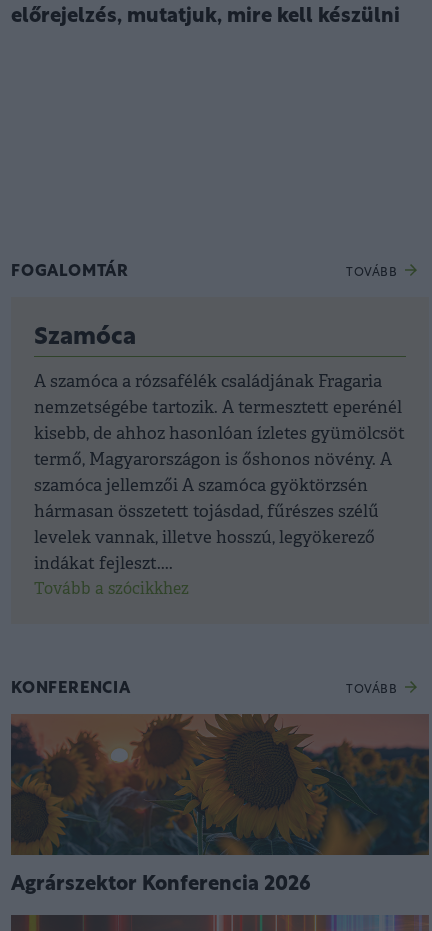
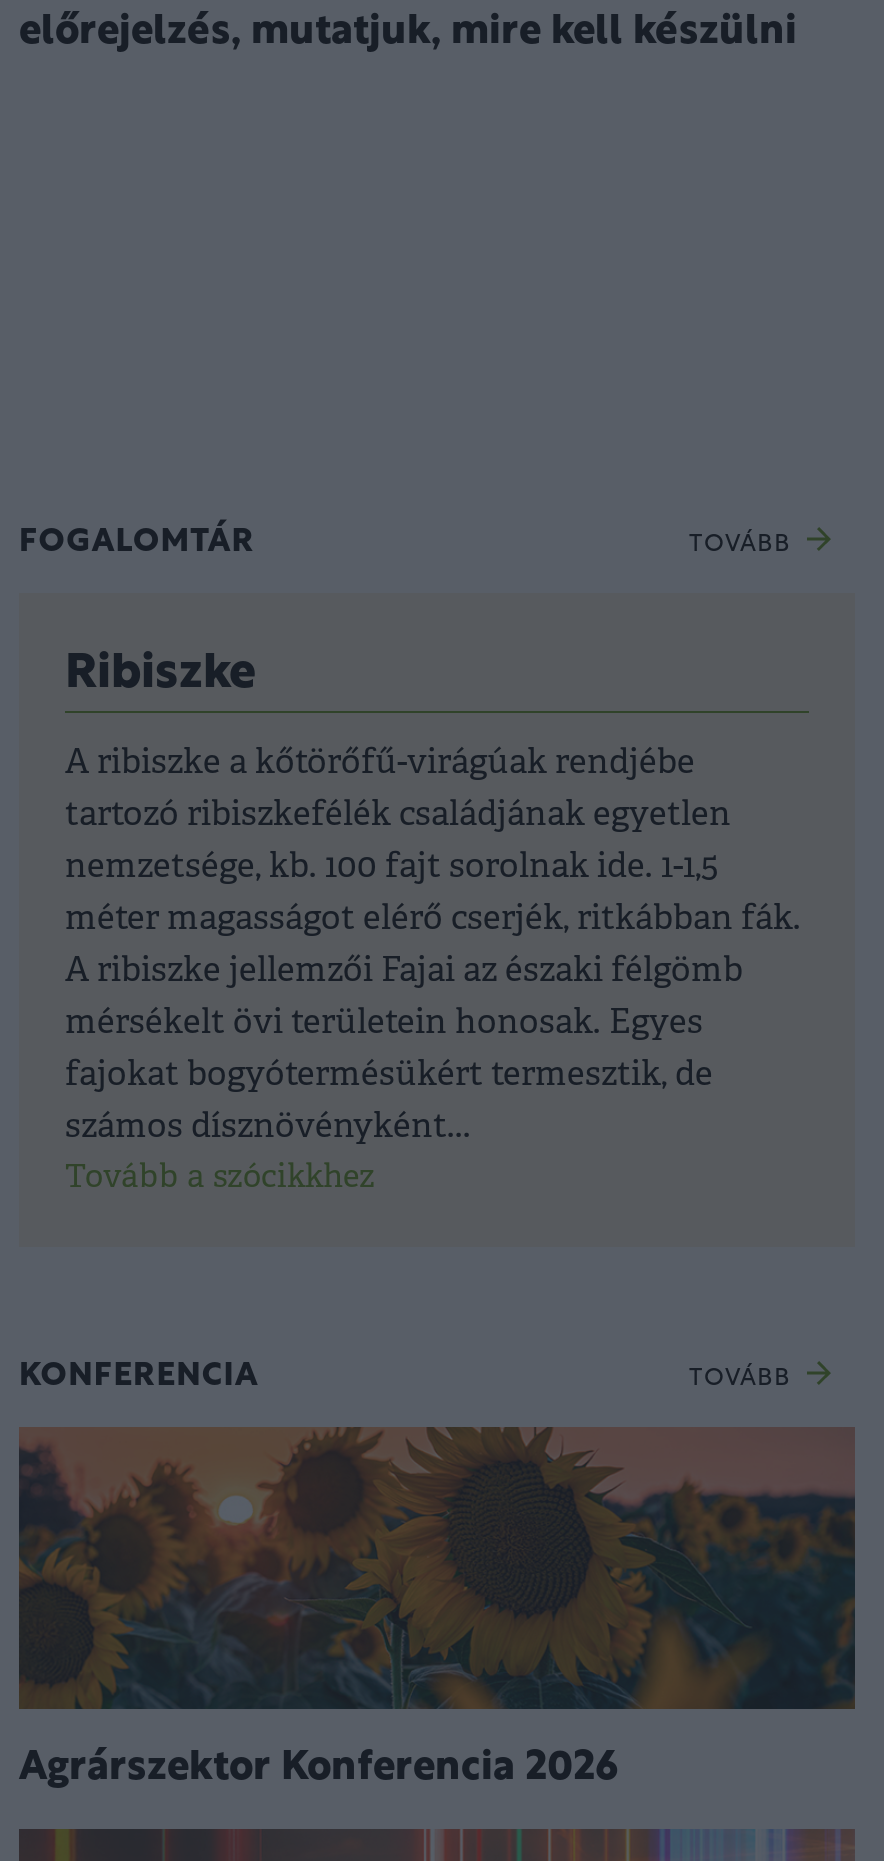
[34,326,136,350] Szamóca -> [65,651,257,699] Ribiszke
[34,371,405,574] A szamóca a rózsafélék családjának Fragaria | nemzetségébe tartozik. A termesztett eperénél | kisebb, de ahhoz hasonlóan ízletes gyümölcsöt | termő, Magyarországon is őshonos növény. A | szamóca jellemzői A szamóca gyöktörzsén | hármasan összetett tojásdad, fűrészes szélű | levelek vannak, illetve hosszú, legyökerező | indákat fejleszt.... -> [65,741,801,1147] A ribiszke a kőtörőfű-virágúak rendjébe | tartozó ribiszkefélék családjának egyetlen | nemzetsége, kb. 100 fajt sorolnak ide. 1-1,5 | méter magasságot elérő cserjék, ritkábban fák. | A ribiszke jellemzői Fajai az északi félgömb | mérsékelt övi területein honosak. Egyes | fajokat bogyótermésükért termesztik, de | számos dísznövényként...

